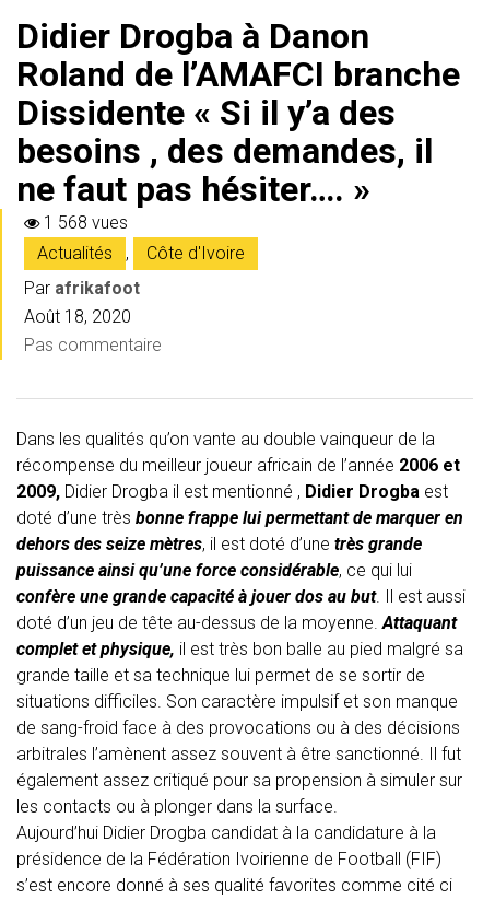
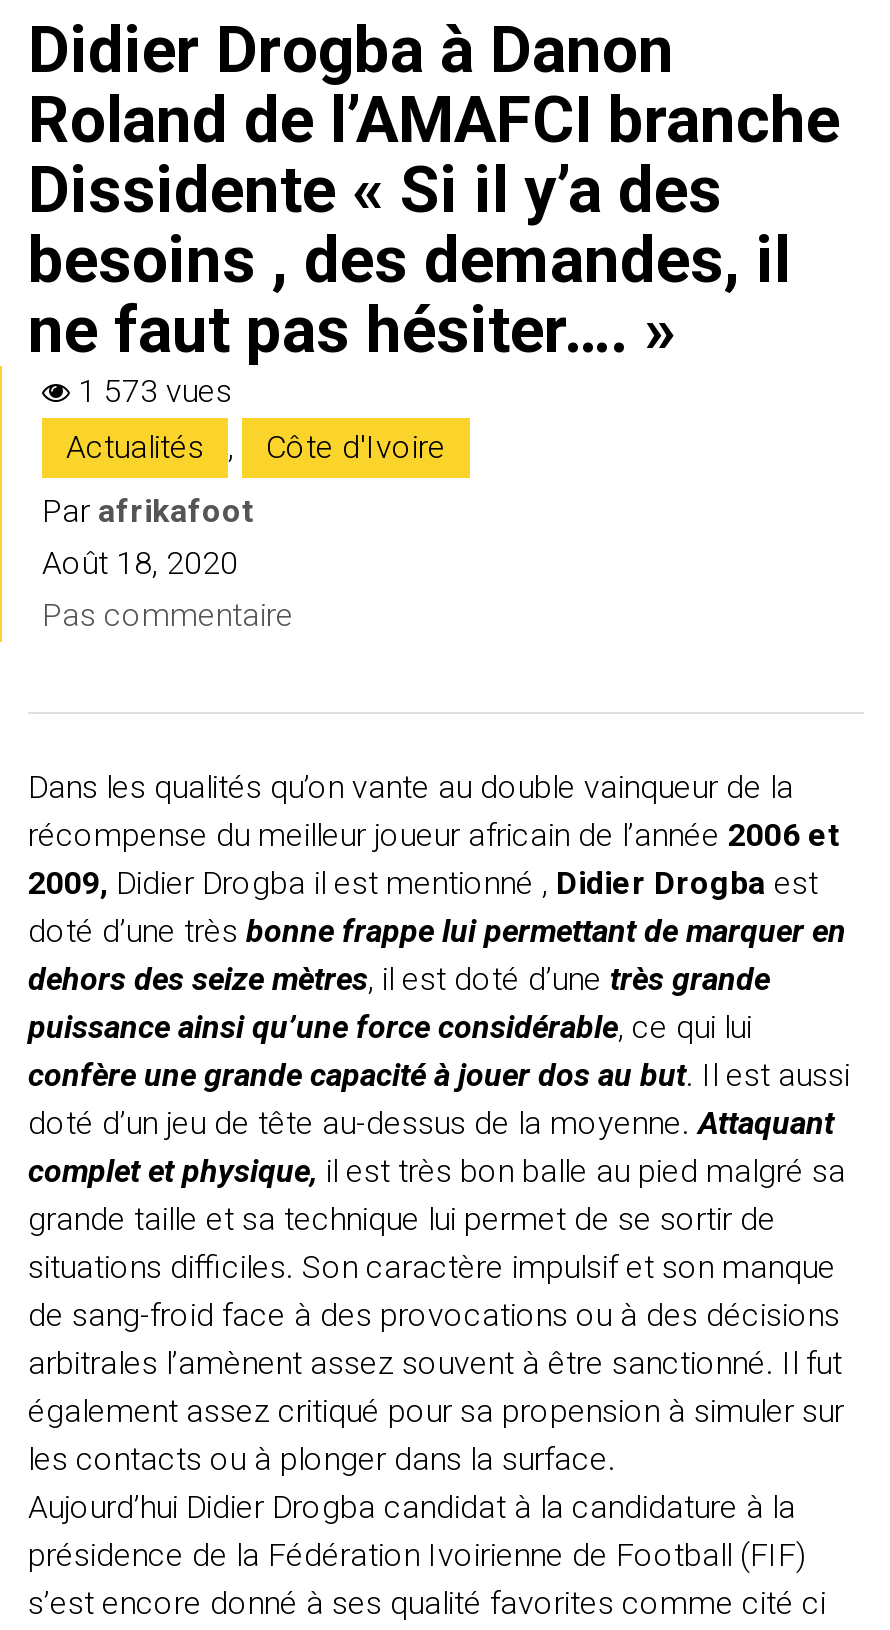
[39,212,128,233] 1 568 vues -> [70,372,232,410] 1 573 vues

